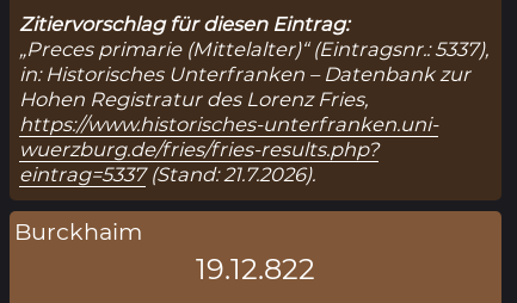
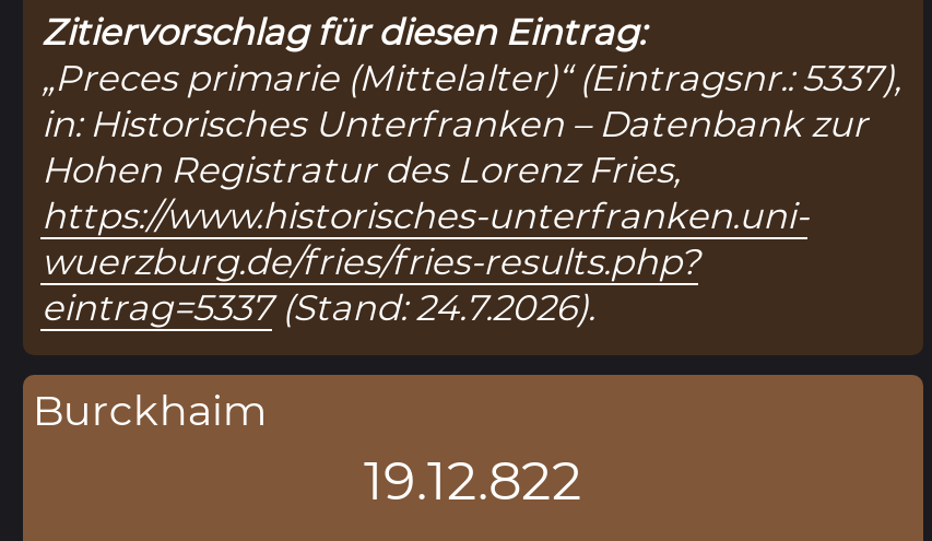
[20,163,316,186] eintrag=5337(Stand: 21.7.2026). -> [41,286,594,330] eintrag=5337(Stand: 24.7.2026).

